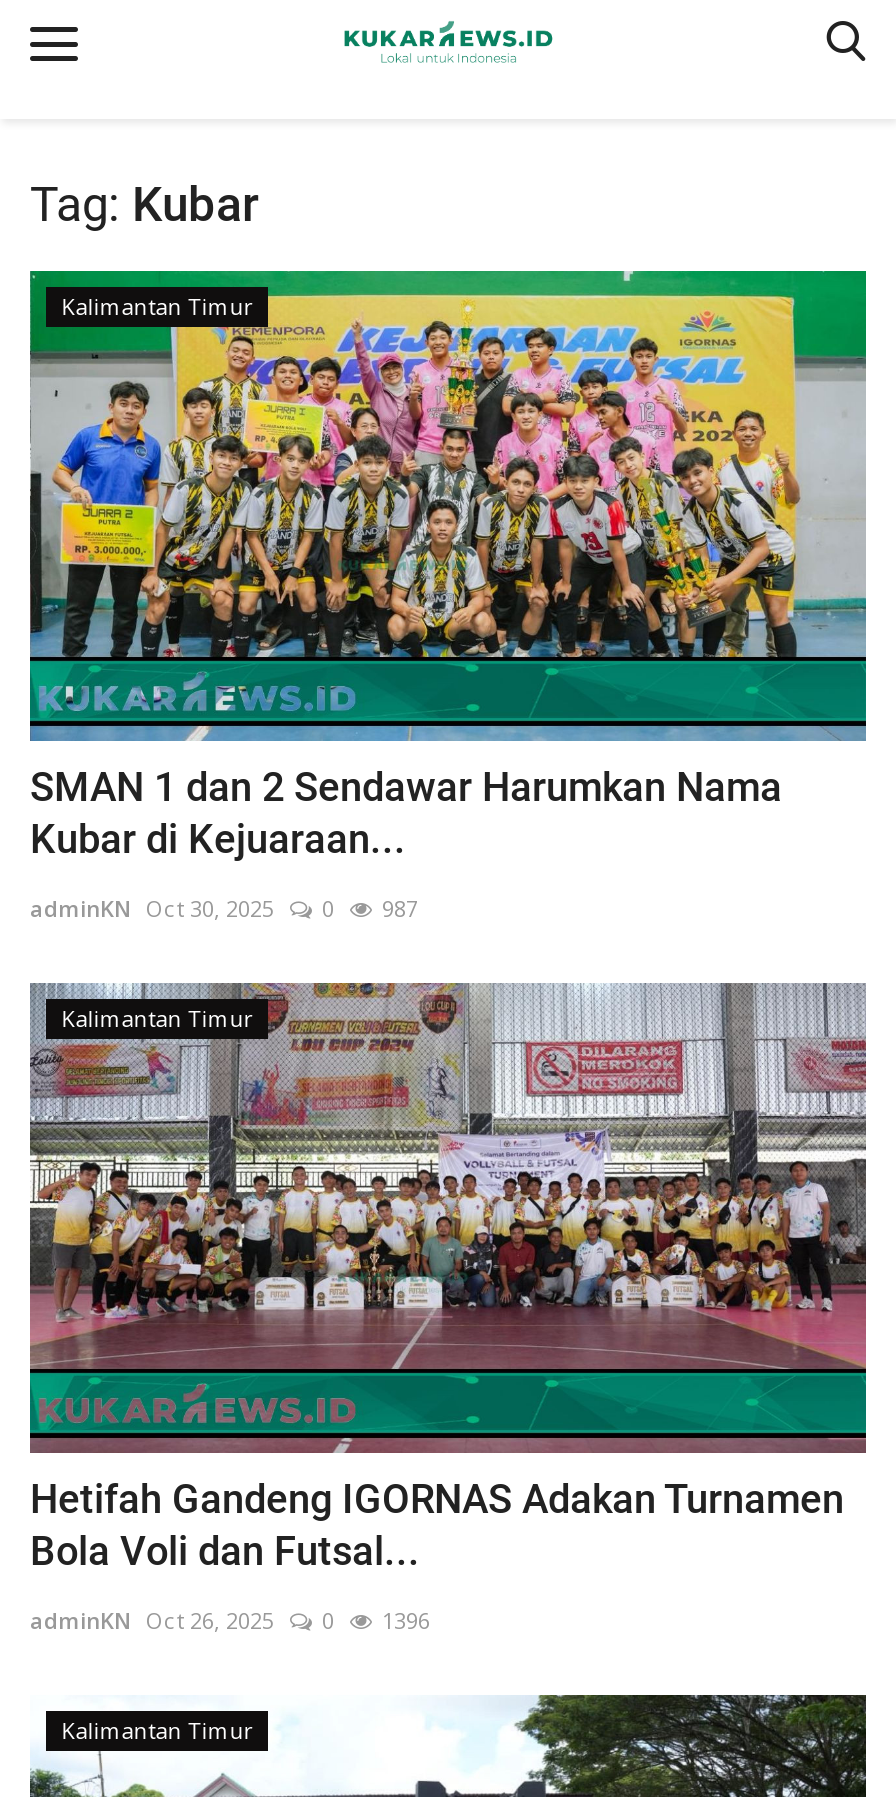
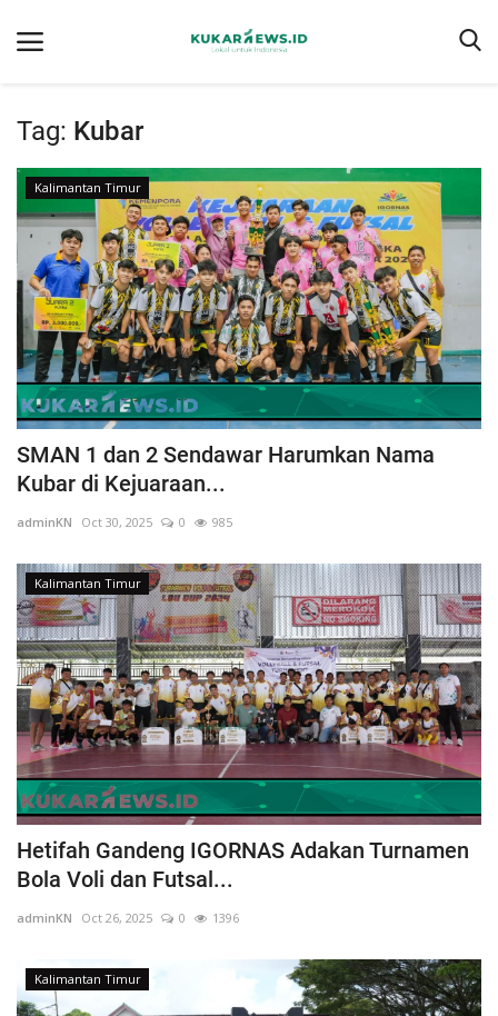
[30,893,418,923] adminKN Oct 30, 2025 0 987 -> [17,514,232,530] adminKN Oct 30, 2025 0 985

